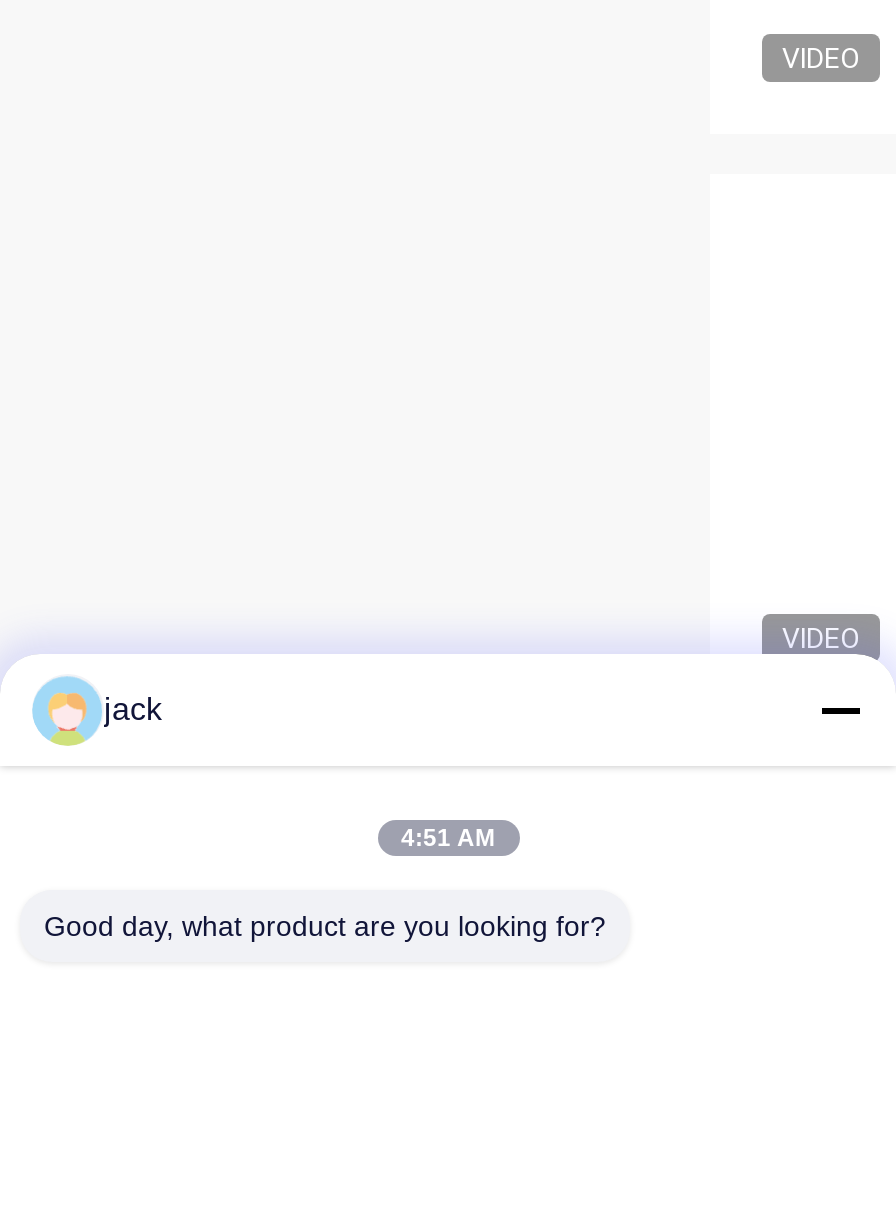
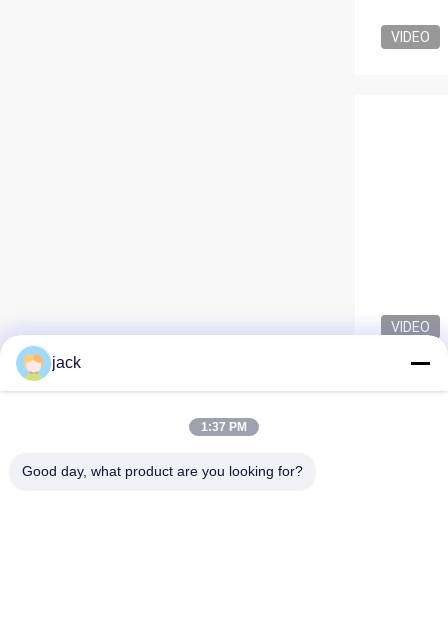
[401,824,495,852] 4:51 AM -> [201,420,247,434] 1:37 PM

